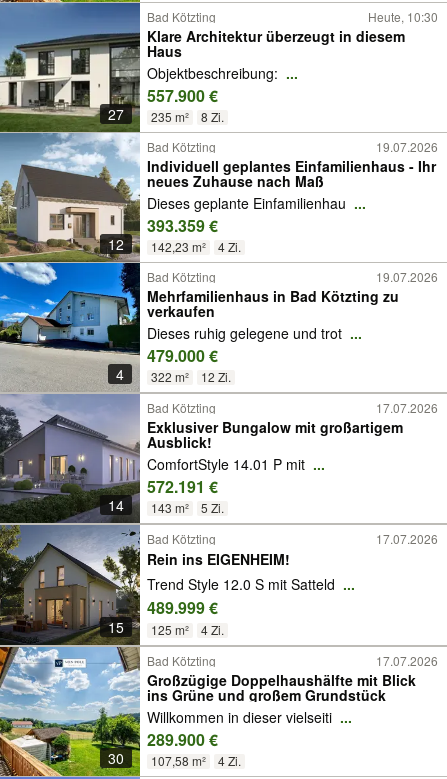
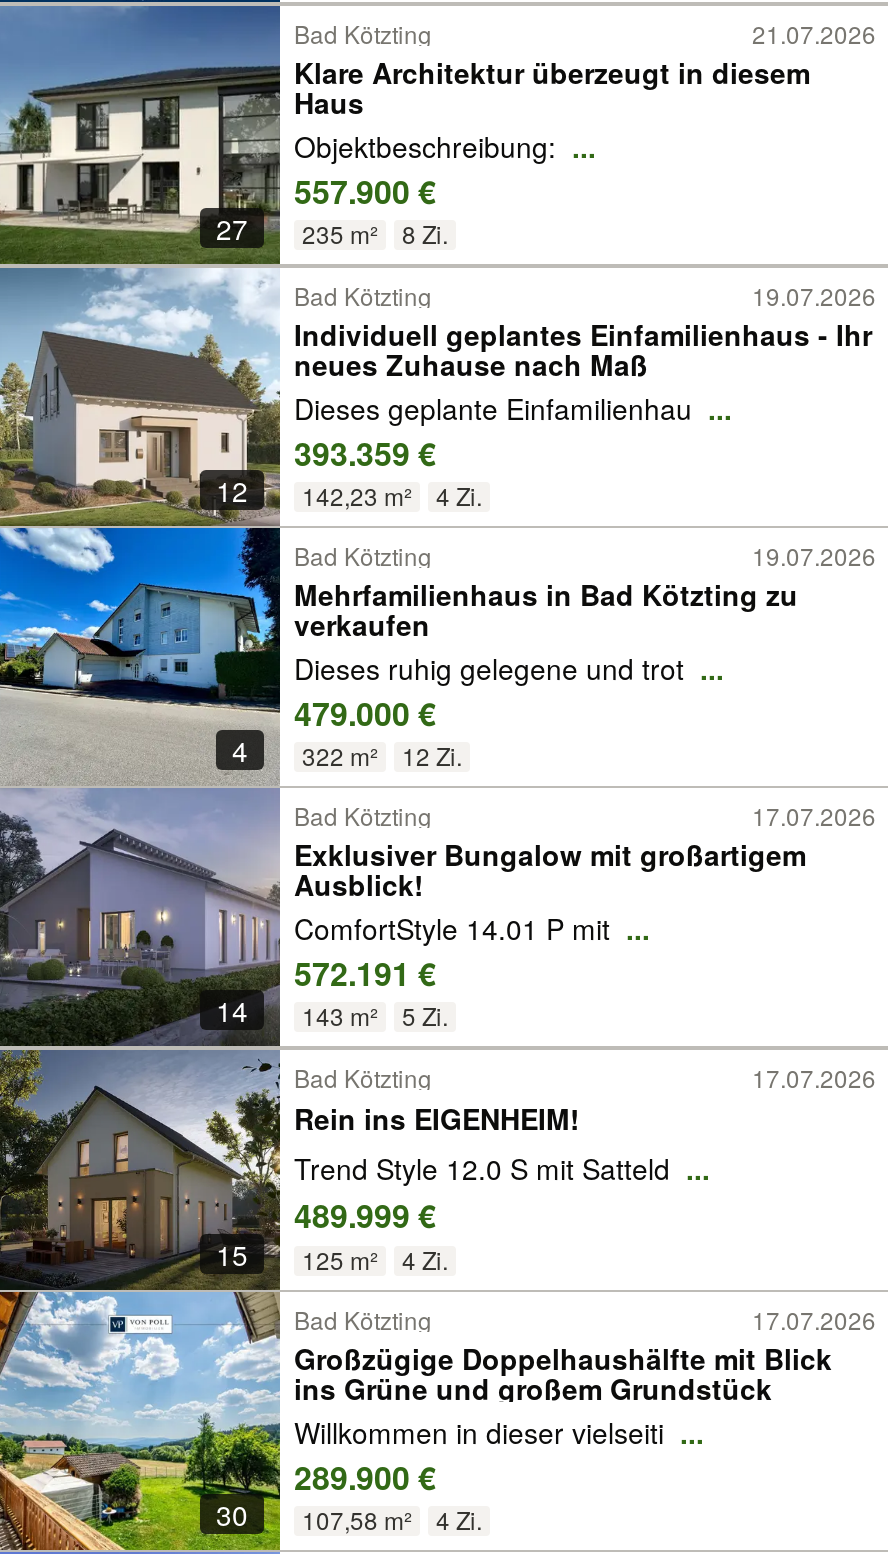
[368,8,438,25] Heute, 10:30 -> [752,16,876,50] 21.07.2026

